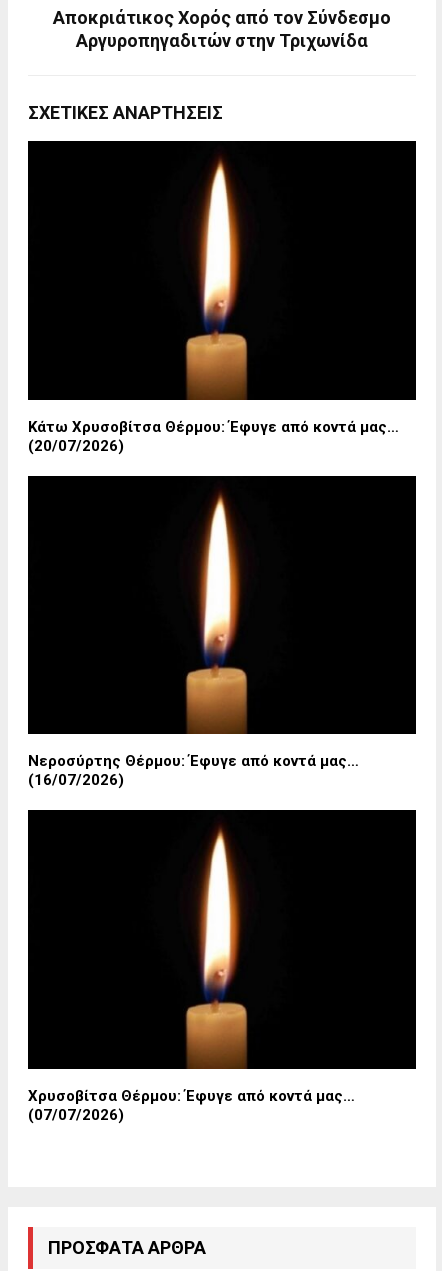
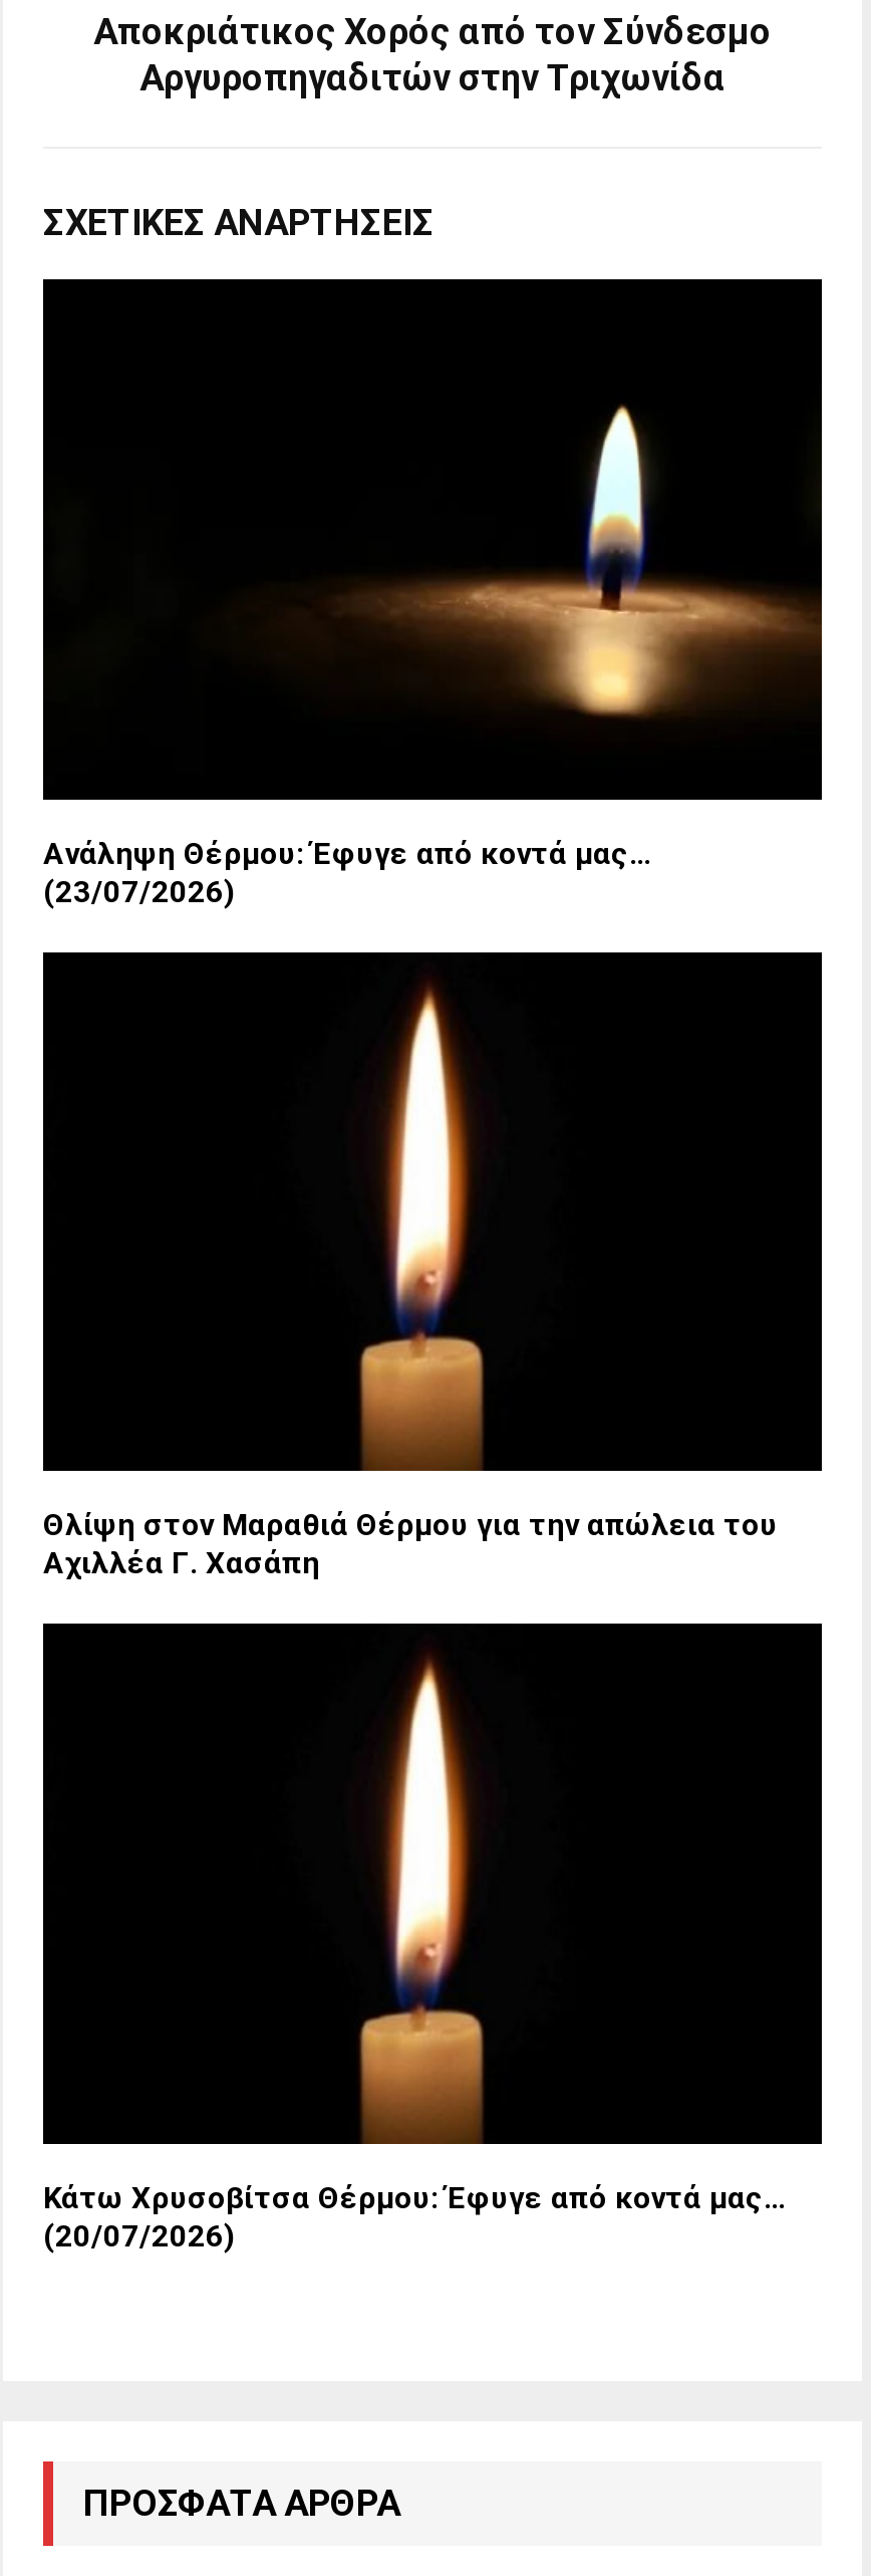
none -> [43,309,822,910] [image] | Ανάληψη Θέρμου: Έφυγε από κοντά μας… | (23/07/2026)
none -> [43,1508,778,1582] Θλίψη στον Μαραθιά Θέρμου για την απώλεια του | Αχιλλέα Γ. Χασάπη
moved [28,145,399,455] -> [43,1632,788,2255]: [image] | Κάτω Χρυσοβίτσα Θέρμου: Έφυγε από κοντά μας… | (20/07/2026)
[28,752,359,789] Νεροσύρτης Θέρμου: Έφυγε από κοντά μας… | (16/07/2026) -> none
[28,1087,355,1124] Χρυσοβίτσα Θέρμου: Έφυγε από κοντά μας… | (07/07/2026) -> none

